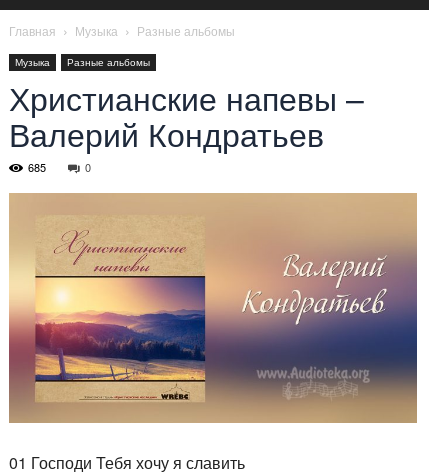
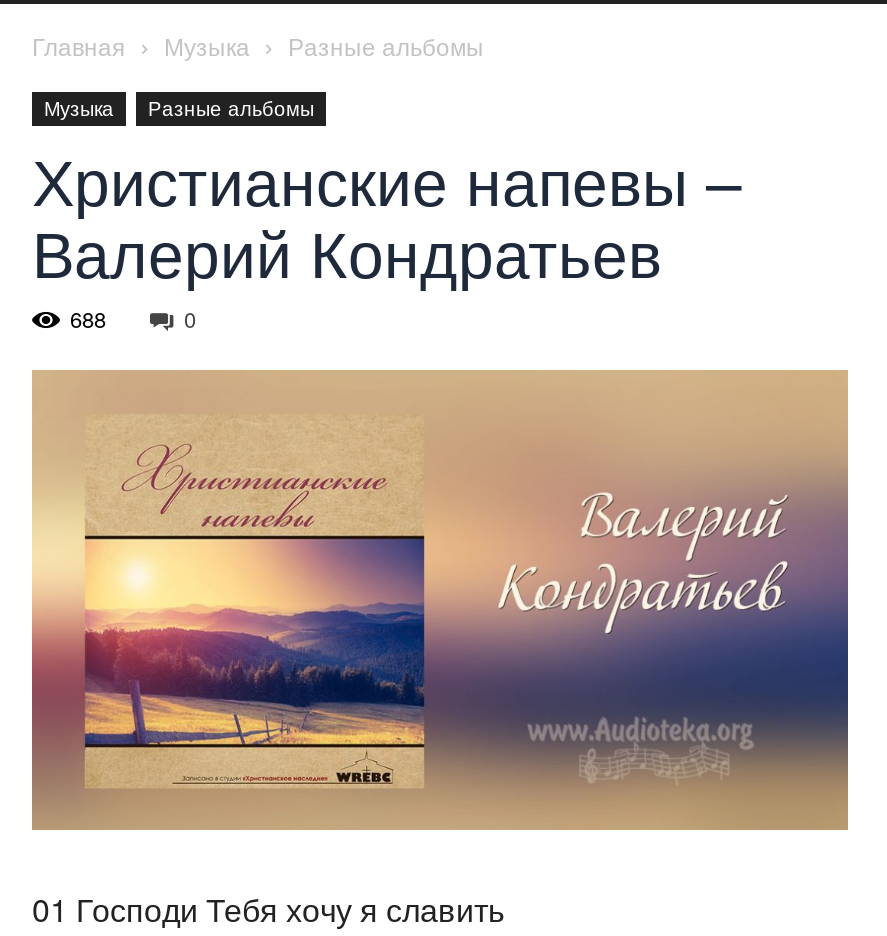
[28,159,46,175] 685 -> [70,302,106,334] 688

